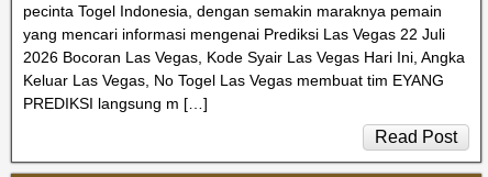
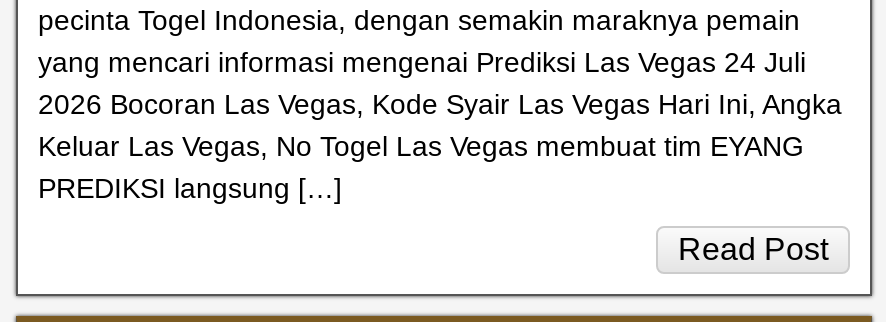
[23,26,445,43] yang mencari informasi mengenai Prediksi Las Vegas 22 Juli -> [38,46,806,78] yang mencari informasi mengenai Prediksi Las Vegas 24 Juli
[23,95,208,112] PREDIKSI langsung m […] -> [38,172,342,204] PREDIKSI langsung […]

